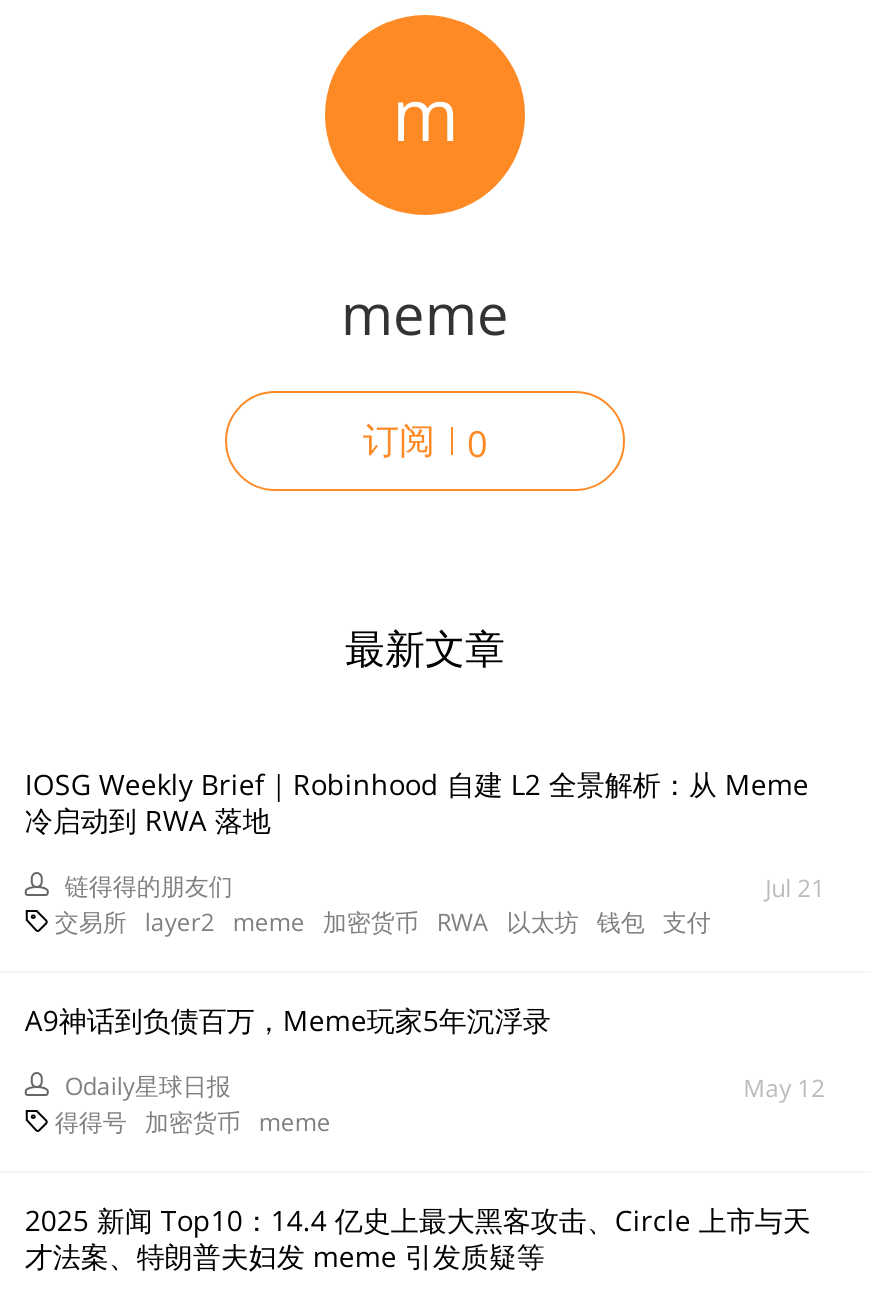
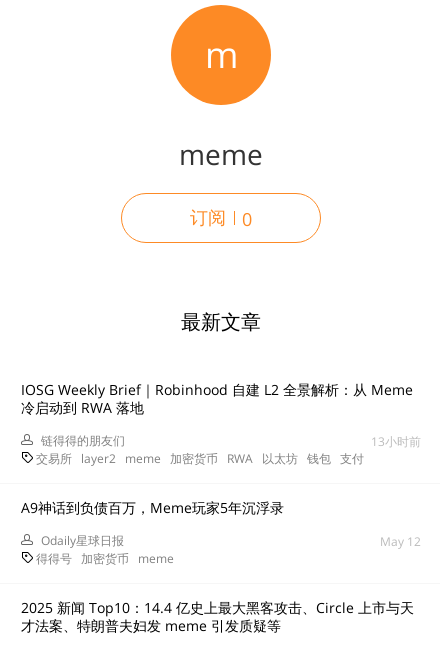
[765,871,825,905] Jul 21 -> [371,433,421,450] 13小时前

